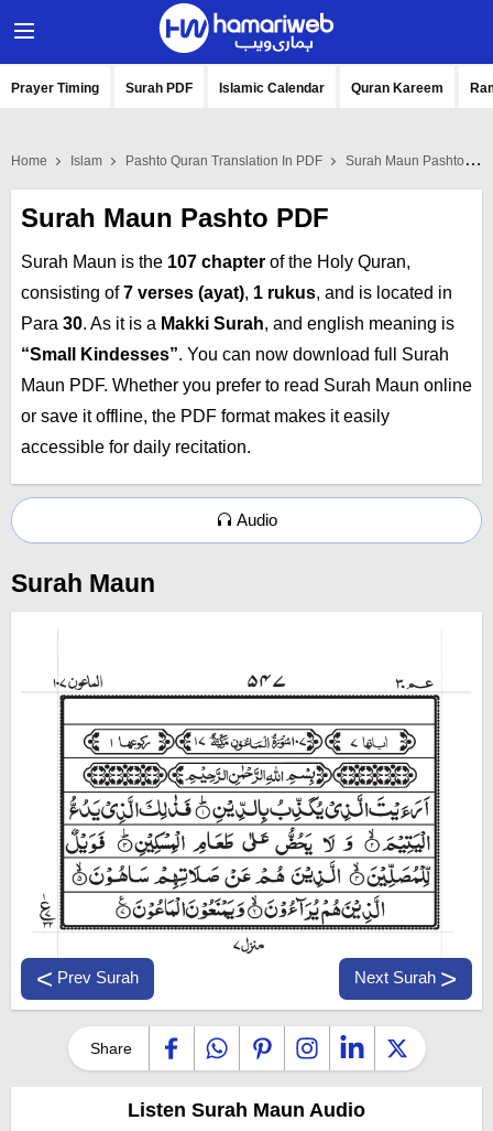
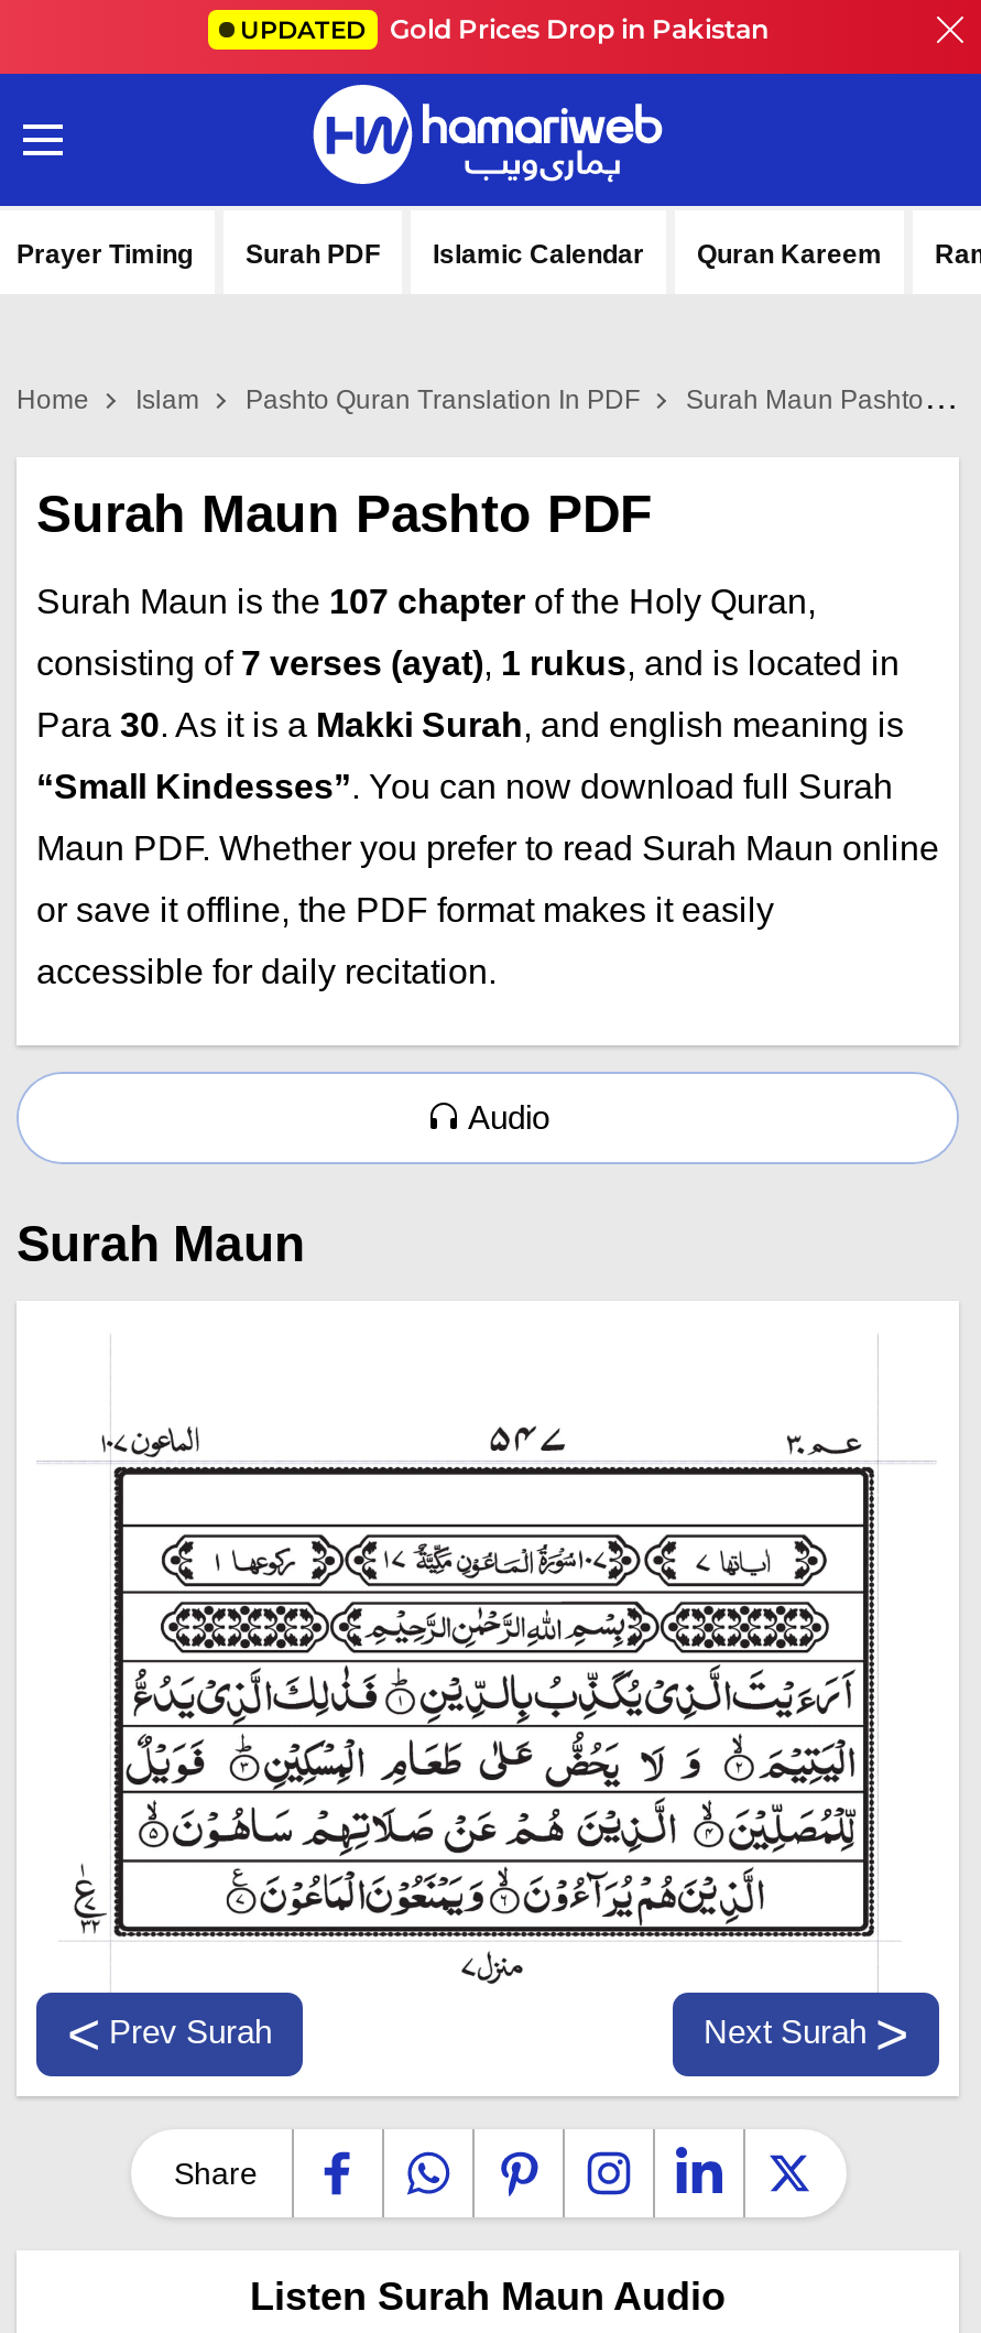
none -> [240,12,769,45] UPDATED Gold Prices Drop in Pakistan

